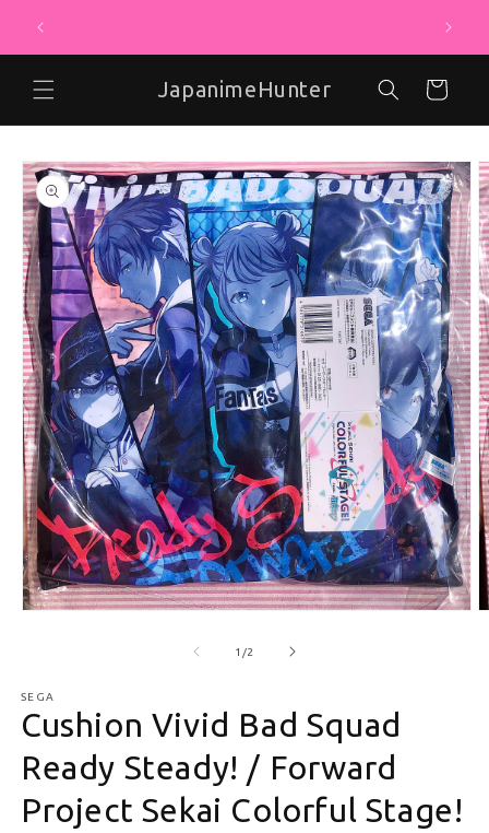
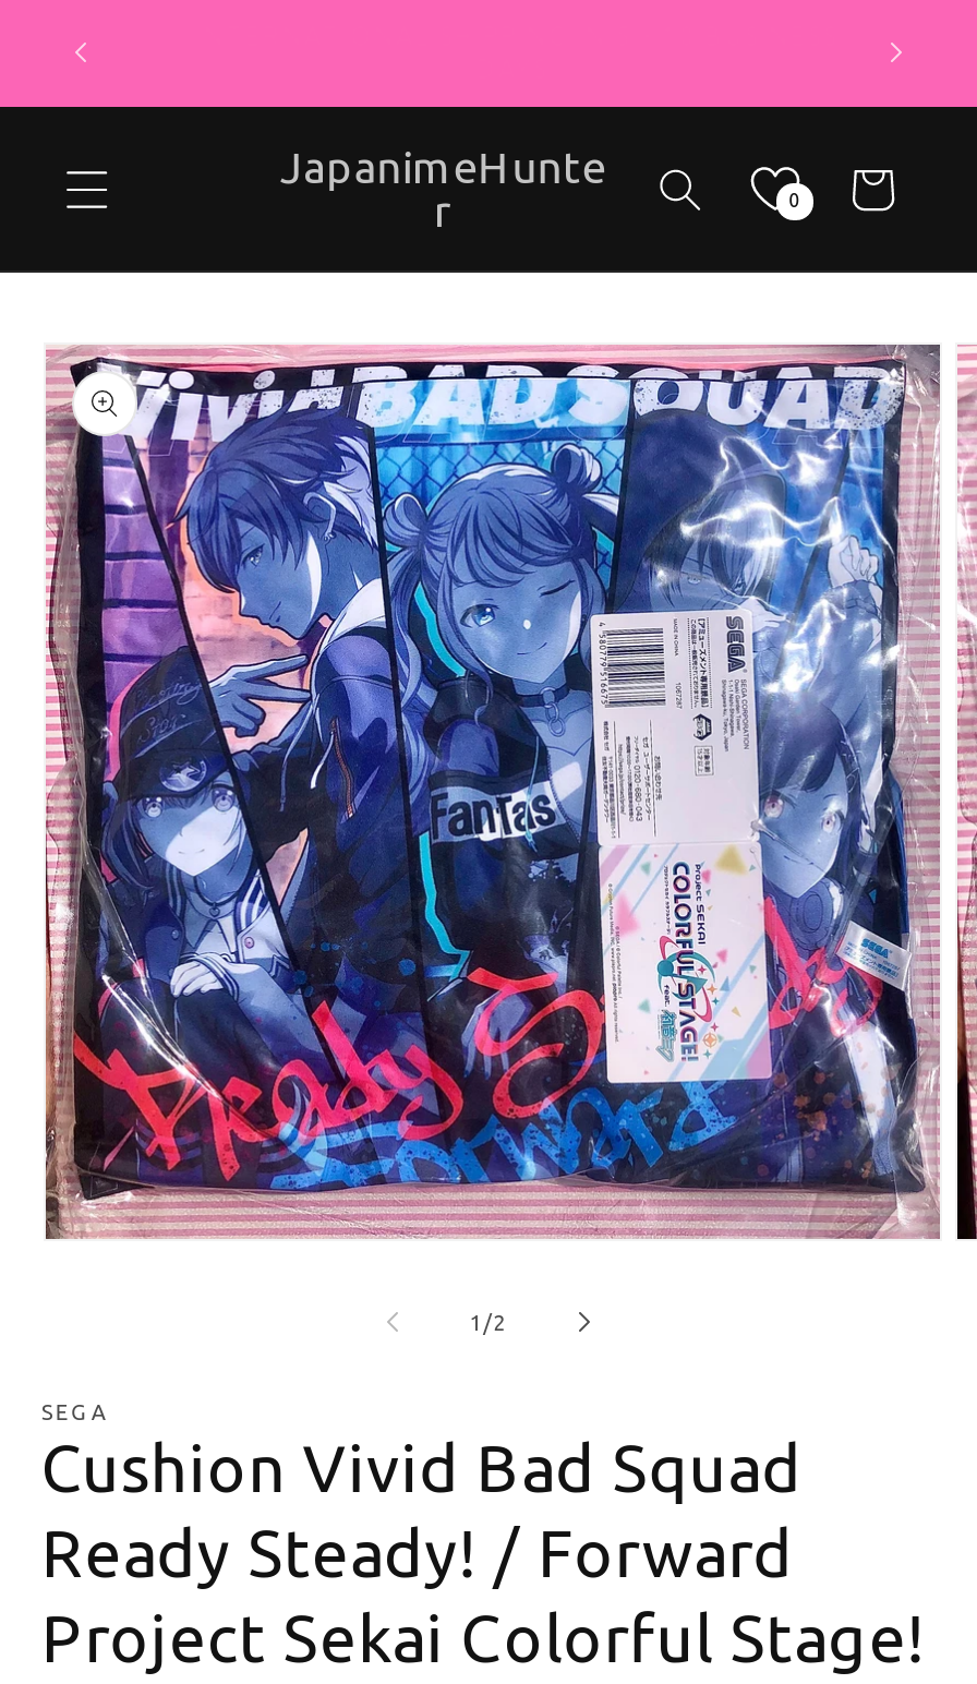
[158,77,331,102] JapanimeHunter -> [280,141,801,234] JapanimeHunte | r | 0

